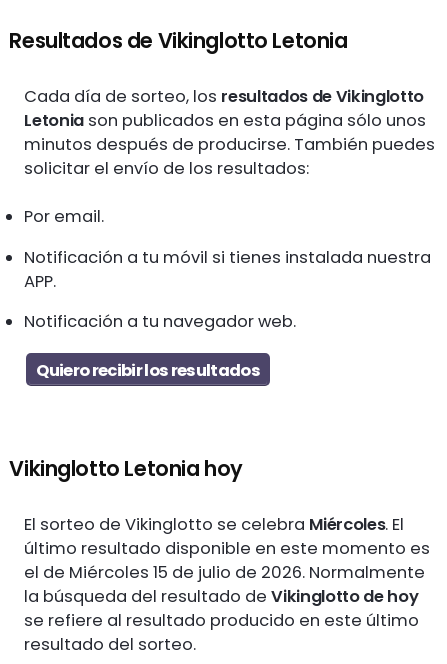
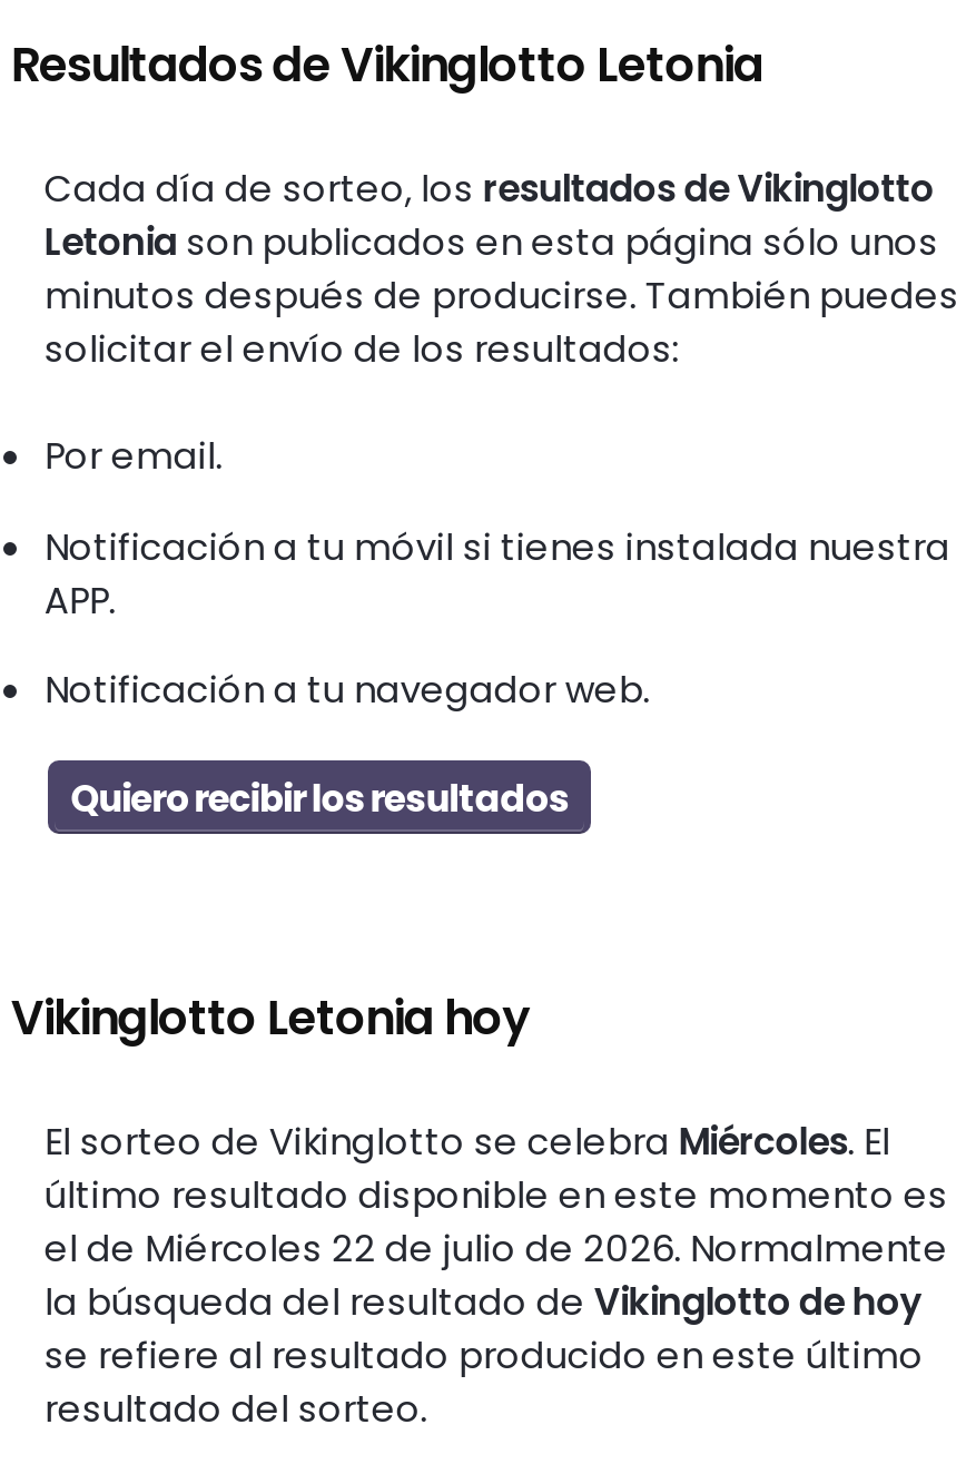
[24,561,425,584] el de Miércoles 15 de julio de 2026. Normalmente -> [44,1223,948,1274] el de Miércoles 22 de julio de 2026. Normalmente

